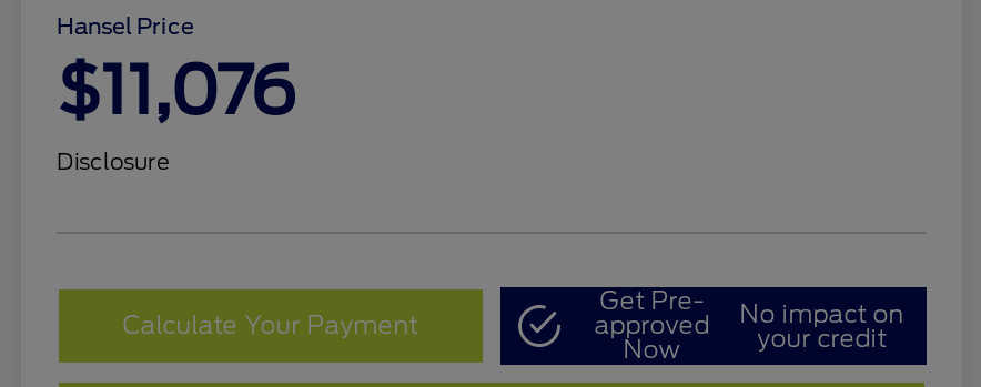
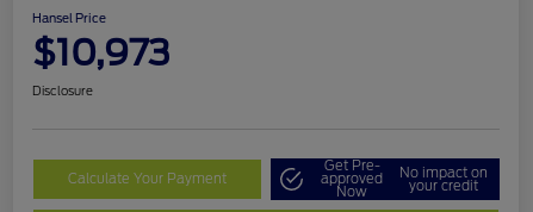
[57,50,296,130] $11,076 -> [32,31,171,74] $10,973

